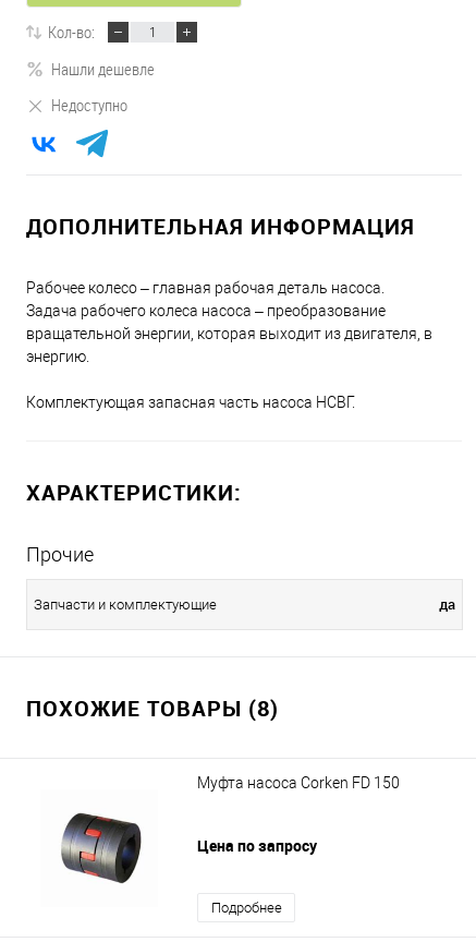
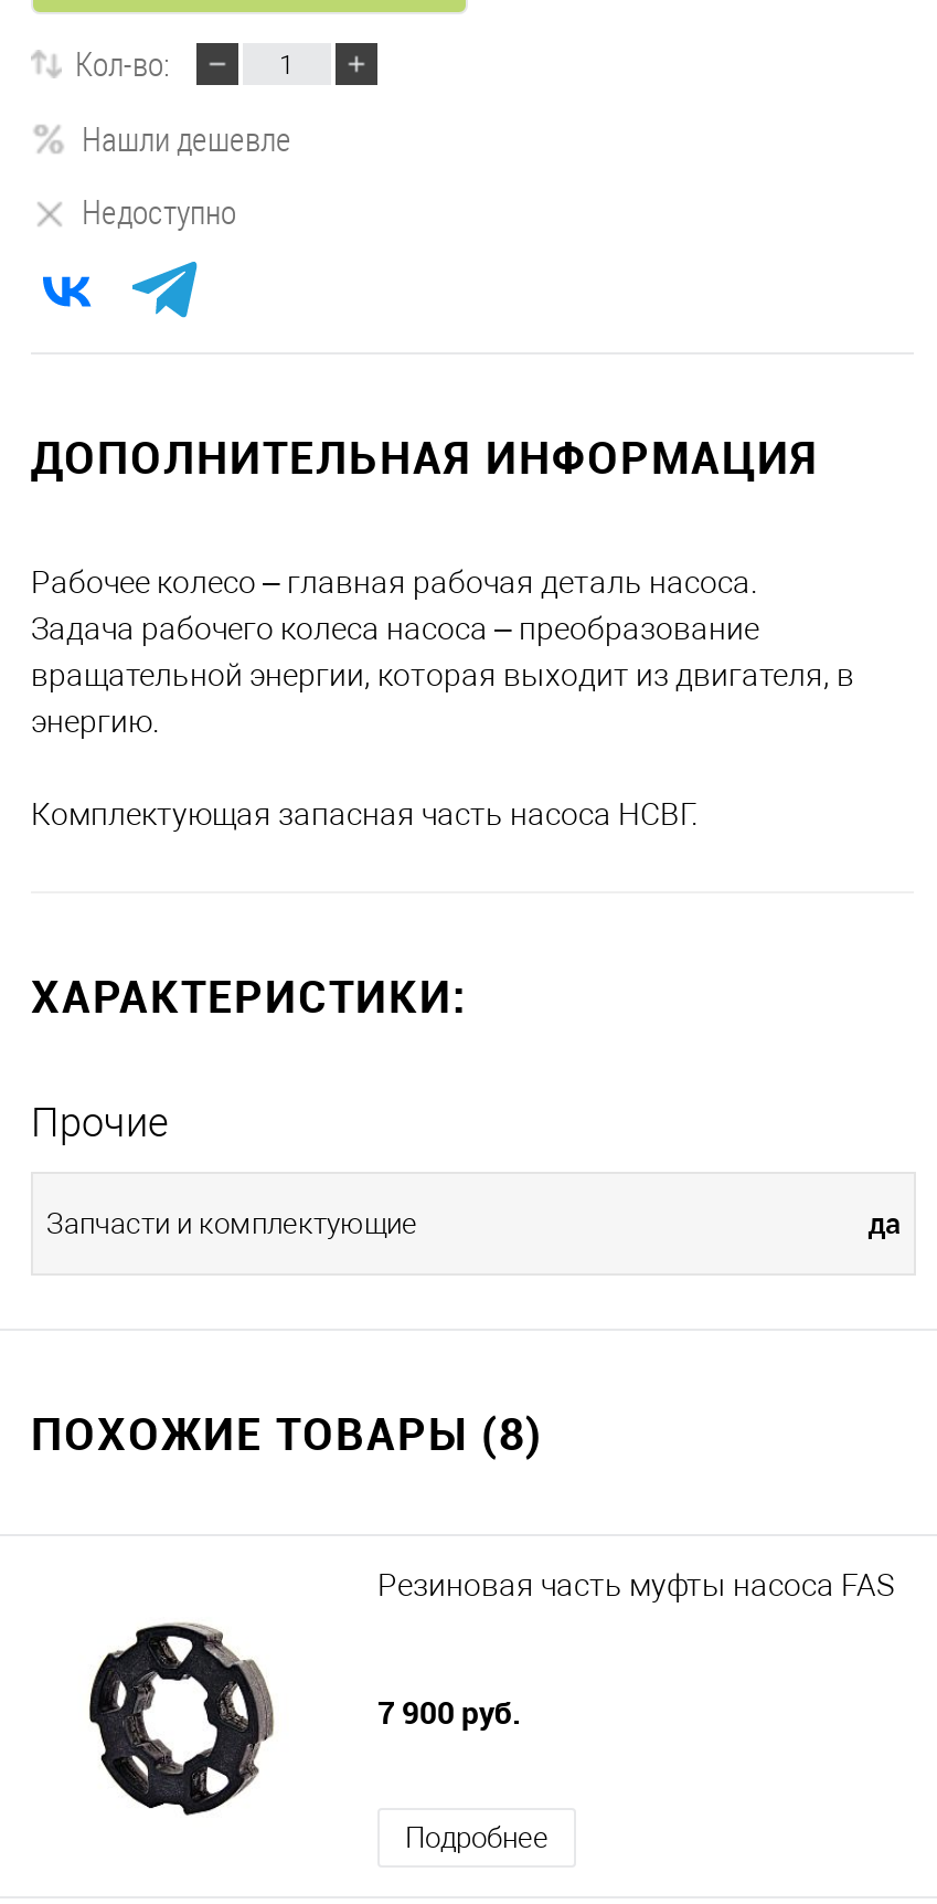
[197,774,400,791] Муфта насоса Corken FD 150 -> [377,1567,894,1602] Резиновая часть муфты насоса FAS
[54,801,146,896] [image] -> [86,1620,276,1817] [image]
[197,835,317,856] Цена по запросу -> [377,1690,528,1732] 7 900 руб.

